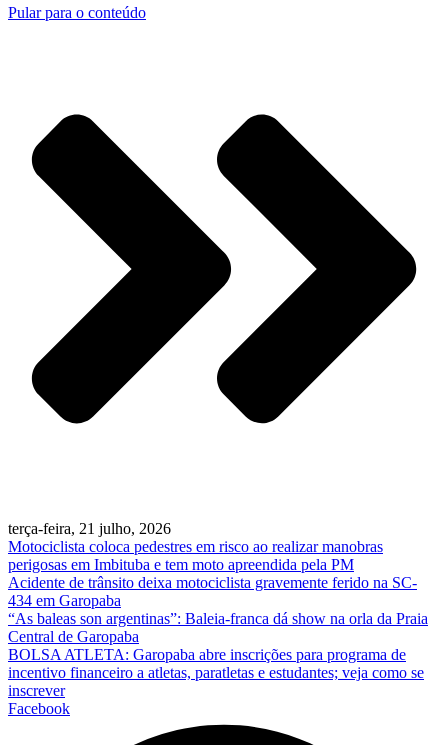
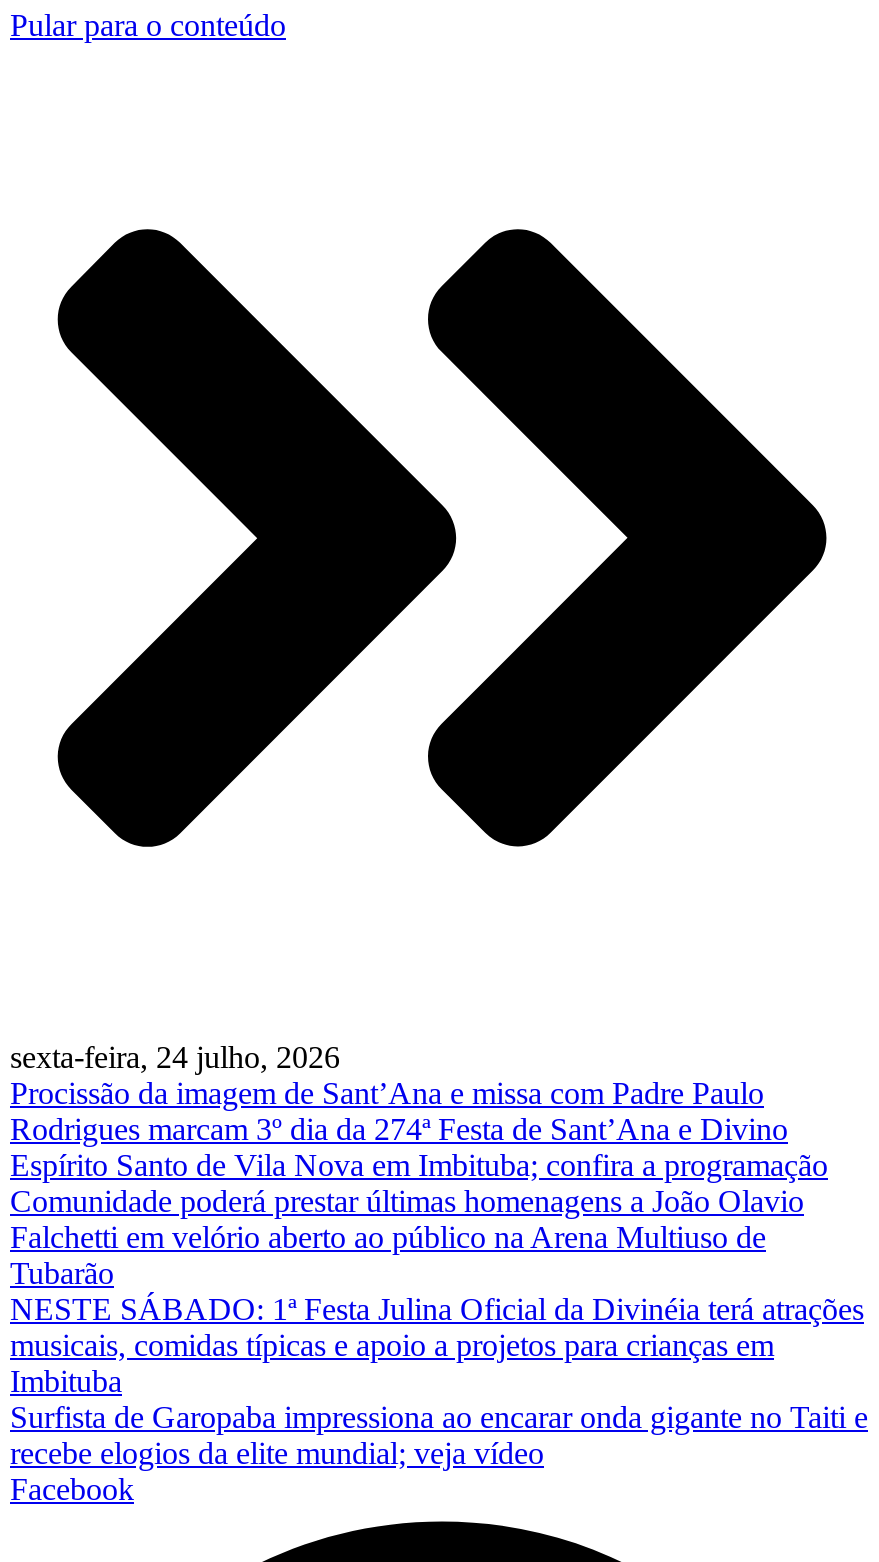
[8,520,428,699] terça-feira, 21 julho, 2026 | Motociclista coloca pedestres em risco ao realizar manobras | perigosas em Imbituba e tem moto apreendida pela PM | Acidente de trânsito deixa motociclista gravemente ferido na SC- | 434 em Garopaba | “As baleas son argentinas”: Baleia-franca dá show na orla da Praia | Central de Garopaba | BOLSA ATLETA: Garopaba abre inscrições para programa de | incentivo financeiro a atletas, paratletas e estudantes; veja como se | inscrever -> [10,1039,868,1469] sexta-feira, 24 julho, 2026 | Procissão da imagem de Sant’Ana e missa com Padre Paulo | Rodrigues marcam 3º dia da 274ª Festa de Sant’Ana e Divino | Espírito Santo de Vila Nova em Imbituba; confira a programação | Comunidade poderá prestar últimas homenagens a João Olavio | Falchetti em velório aberto ao público na Arena Multiuso de | Tubarão | NESTE SÁBADO: 1ª Festa Julina Oficial da Divinéia terá atrações | musicais, comidas típicas e apoio a projetos para crianças em | Imbituba | Surfista de Garopaba impressiona ao encarar onda gigante no Taiti e | recebe elogios da elite mundial; veja vídeo

